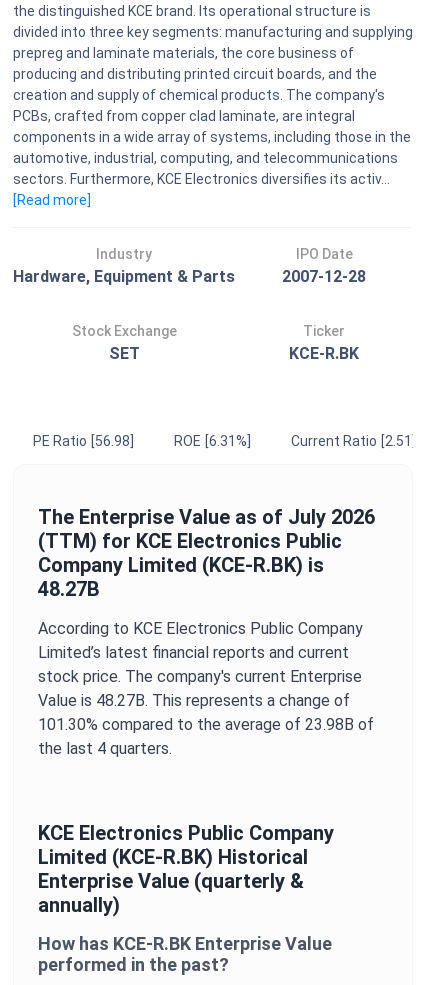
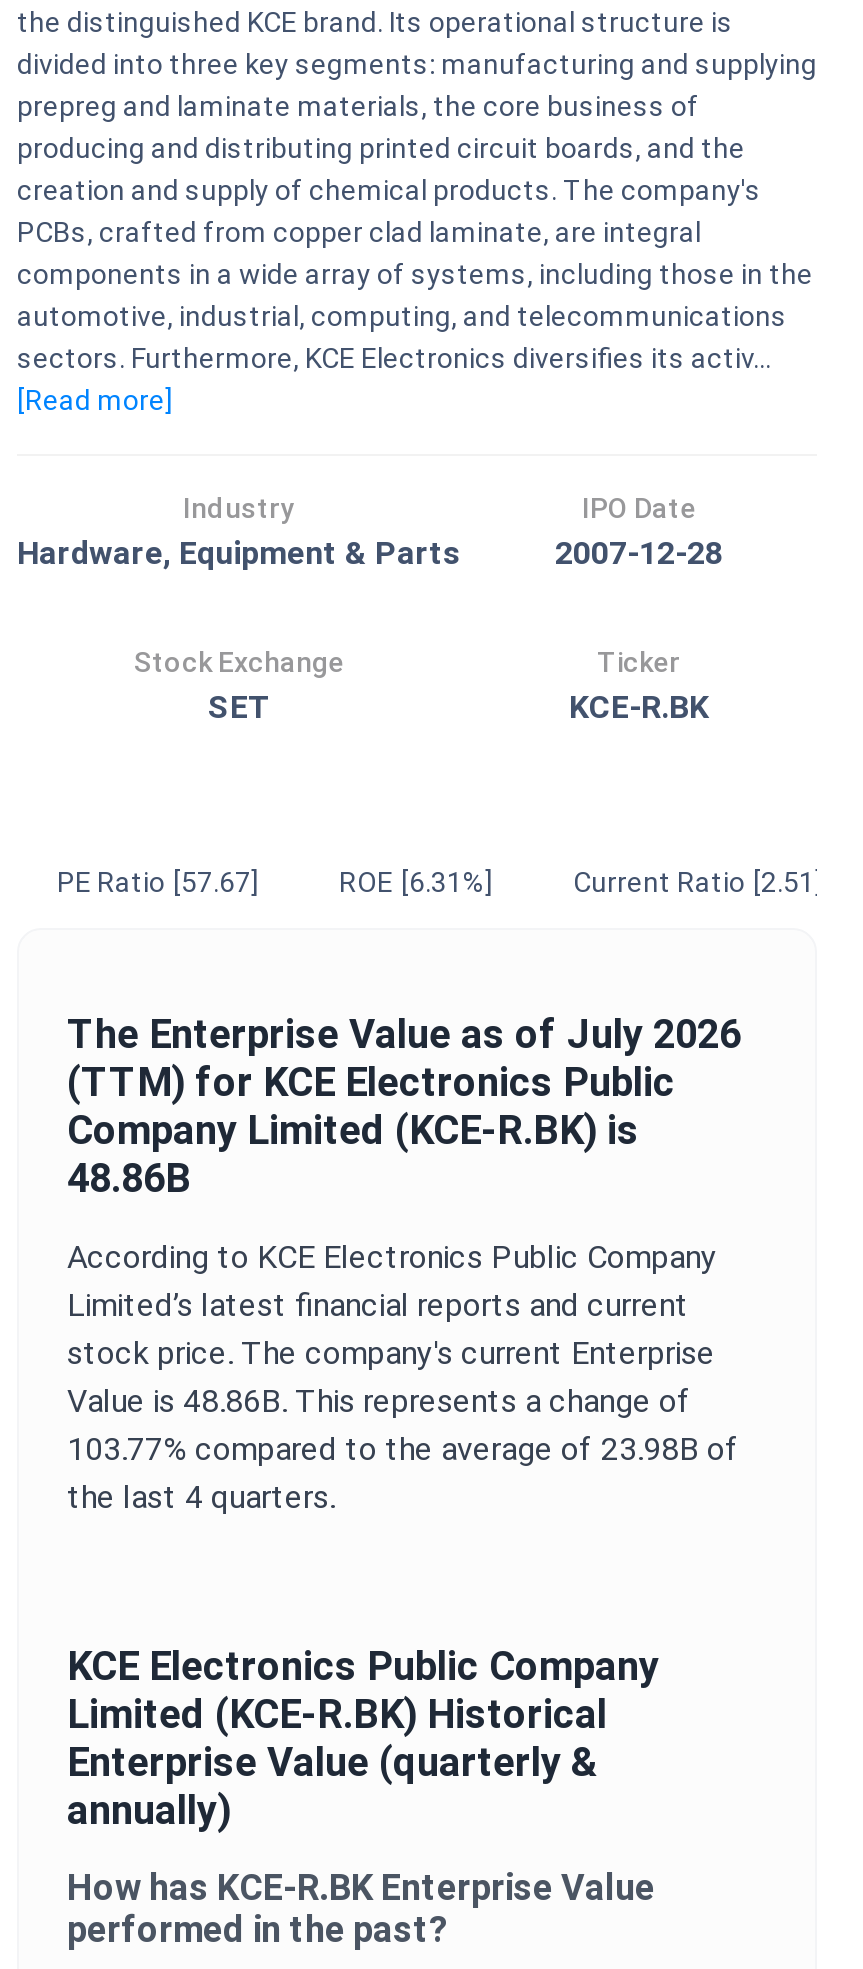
[33,433,134,449] PE Ratio [56.98] -> [57,866,259,898] PE Ratio [57.67]
[38,577,100,601] 48.27B -> [67,1154,191,1202] 48.86B
[38,691,350,710] Value is 48.27B. This represents a change of -> [67,1382,691,1420] Value is 48.86B. This represents a change of
[38,715,374,734] 101.30% compared to the average of 23.98B of -> [67,1430,739,1468] 103.77% compared to the average of 23.98B of

